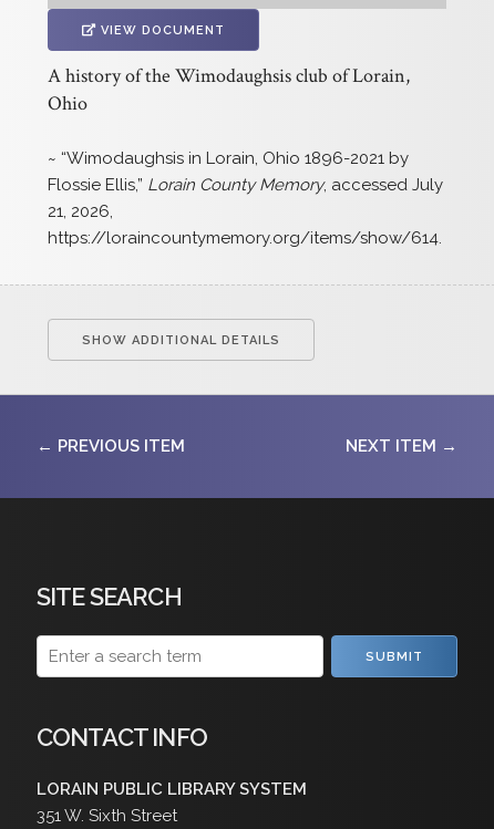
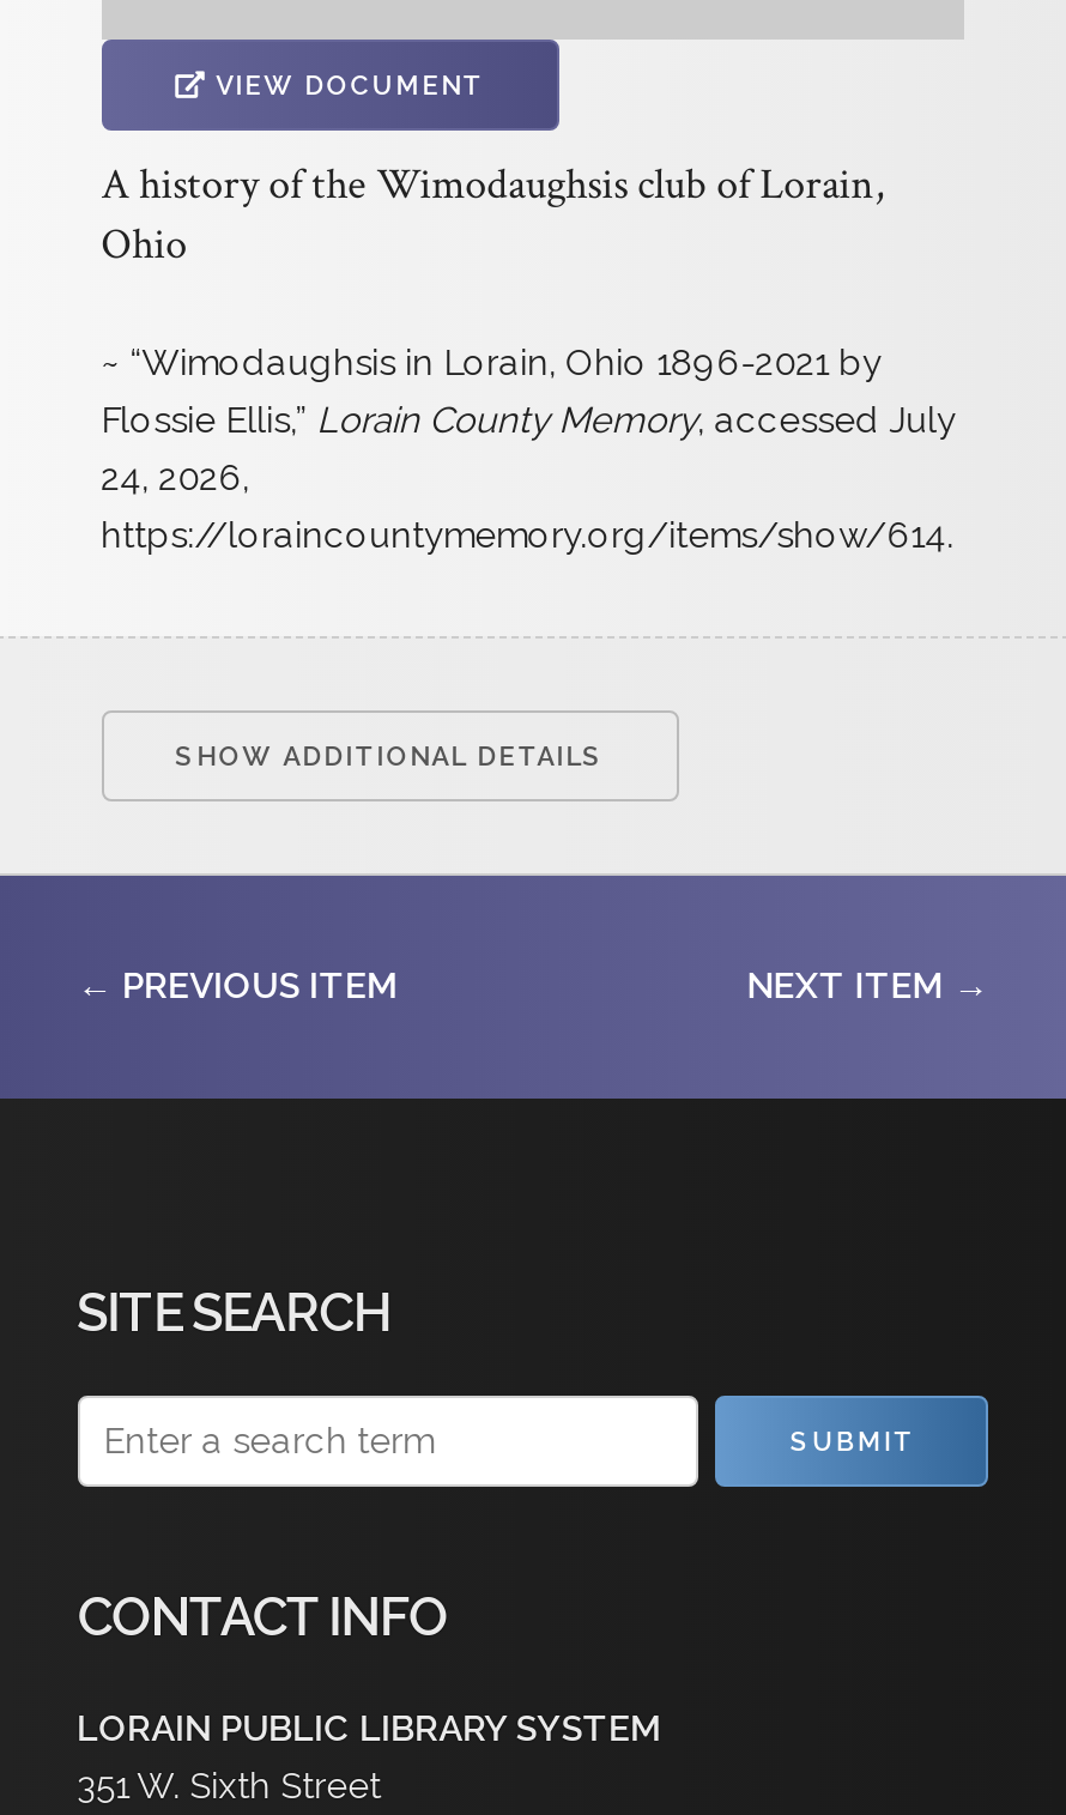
[47,201,113,221] 21, 2026, -> [101,456,249,500] 24, 2026,

